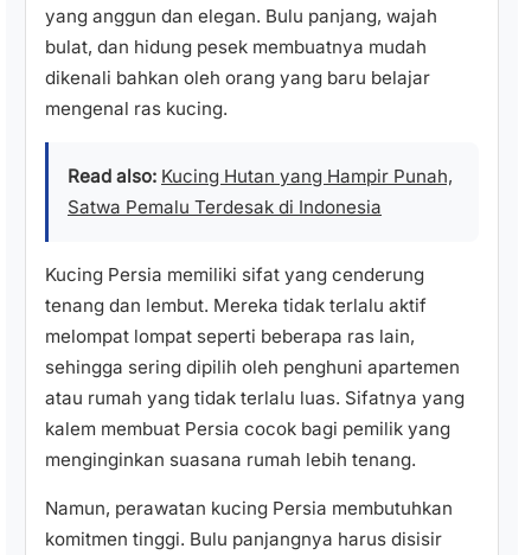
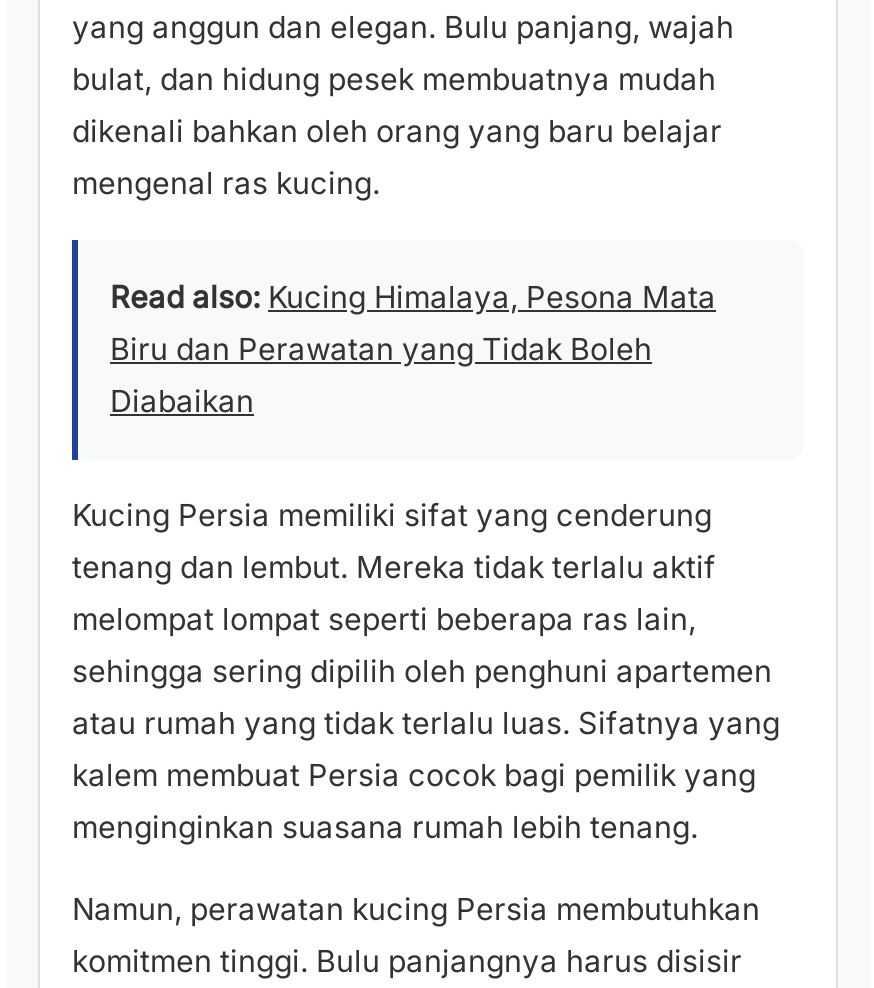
[68,165,453,218] Read also: Kucing Hutan yang Hampir Punah, | Satwa Pemalu Terdesak di Indonesia -> [110,278,716,420] Read also: Kucing Himalaya, Pesona Mata | Biru dan Perawatan yang Tidak Boleh | Diabaikan

